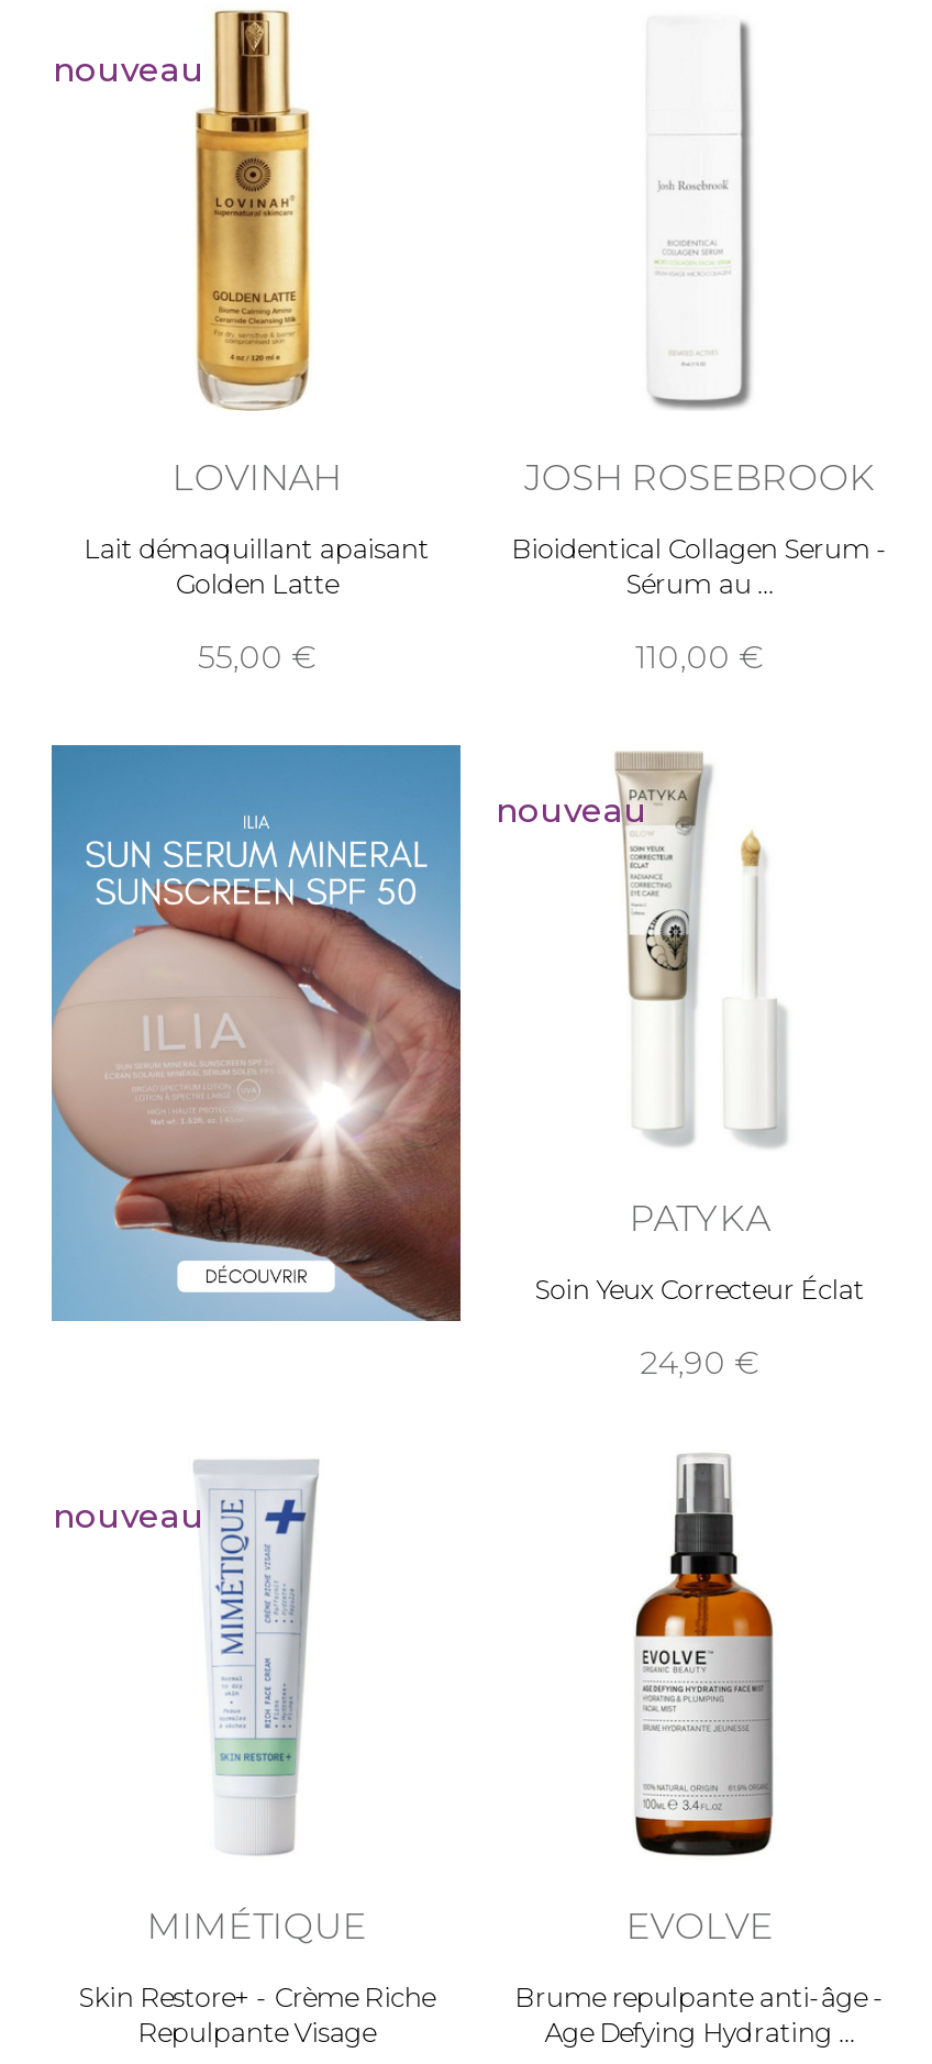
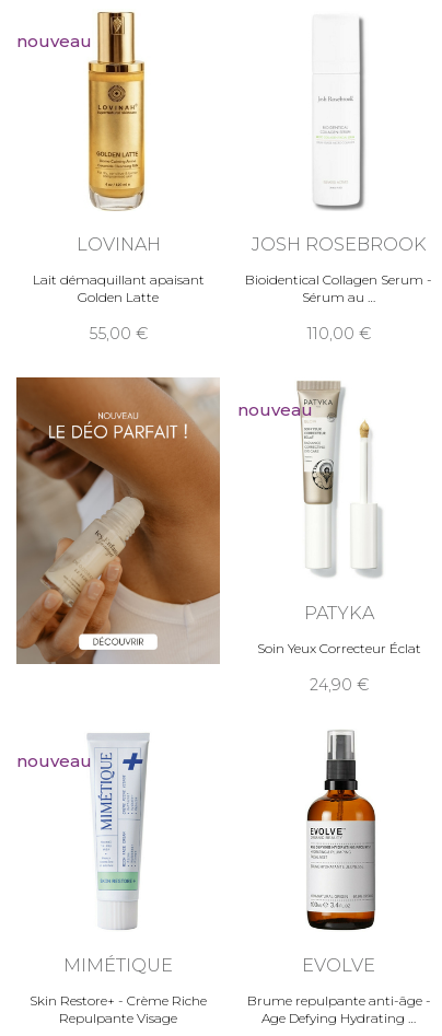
[49,743,463,1323] [image] -> [15,376,221,665] [image]

